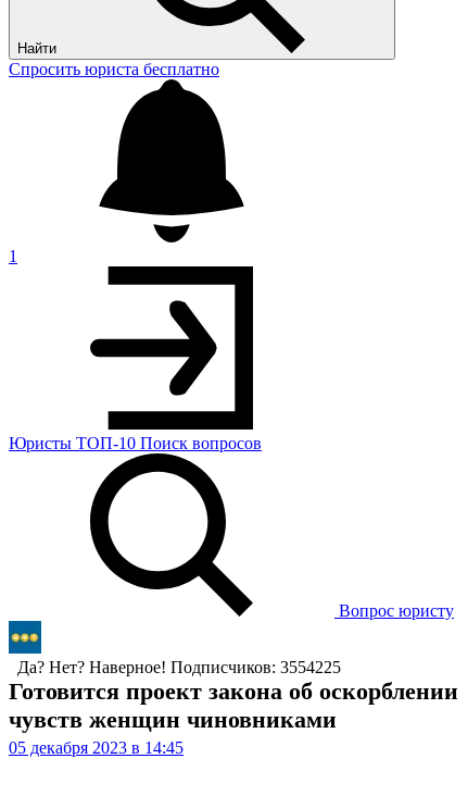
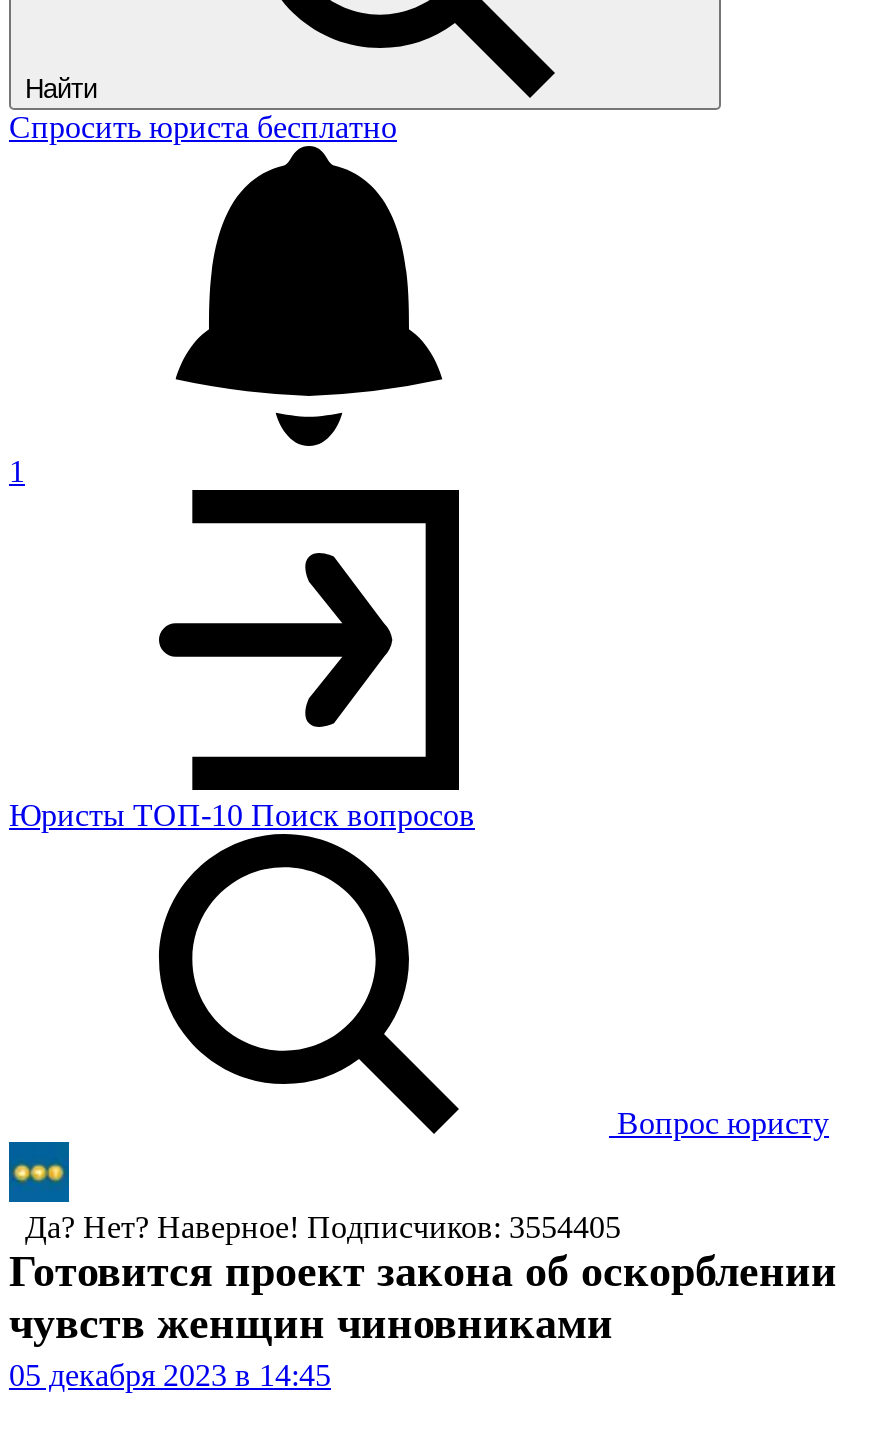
[17,658,341,676] Да? Нет? Наверное! Подписчиков: 3554225 -> [25,1210,621,1244] Да? Нет? Наверное! Подписчиков: 3554405

